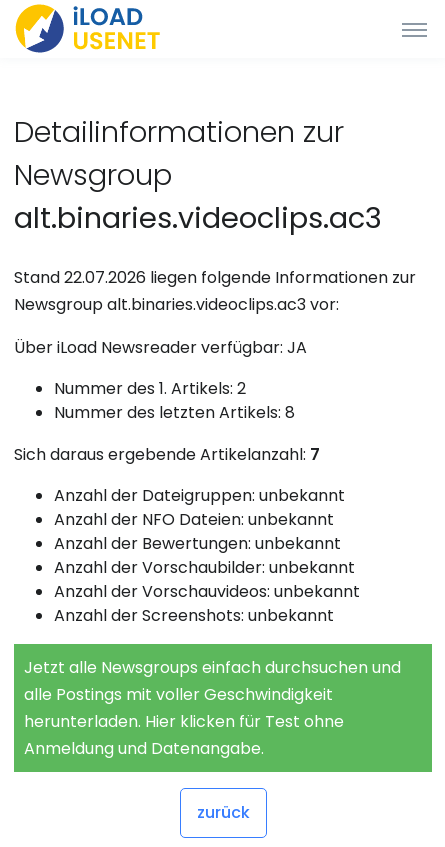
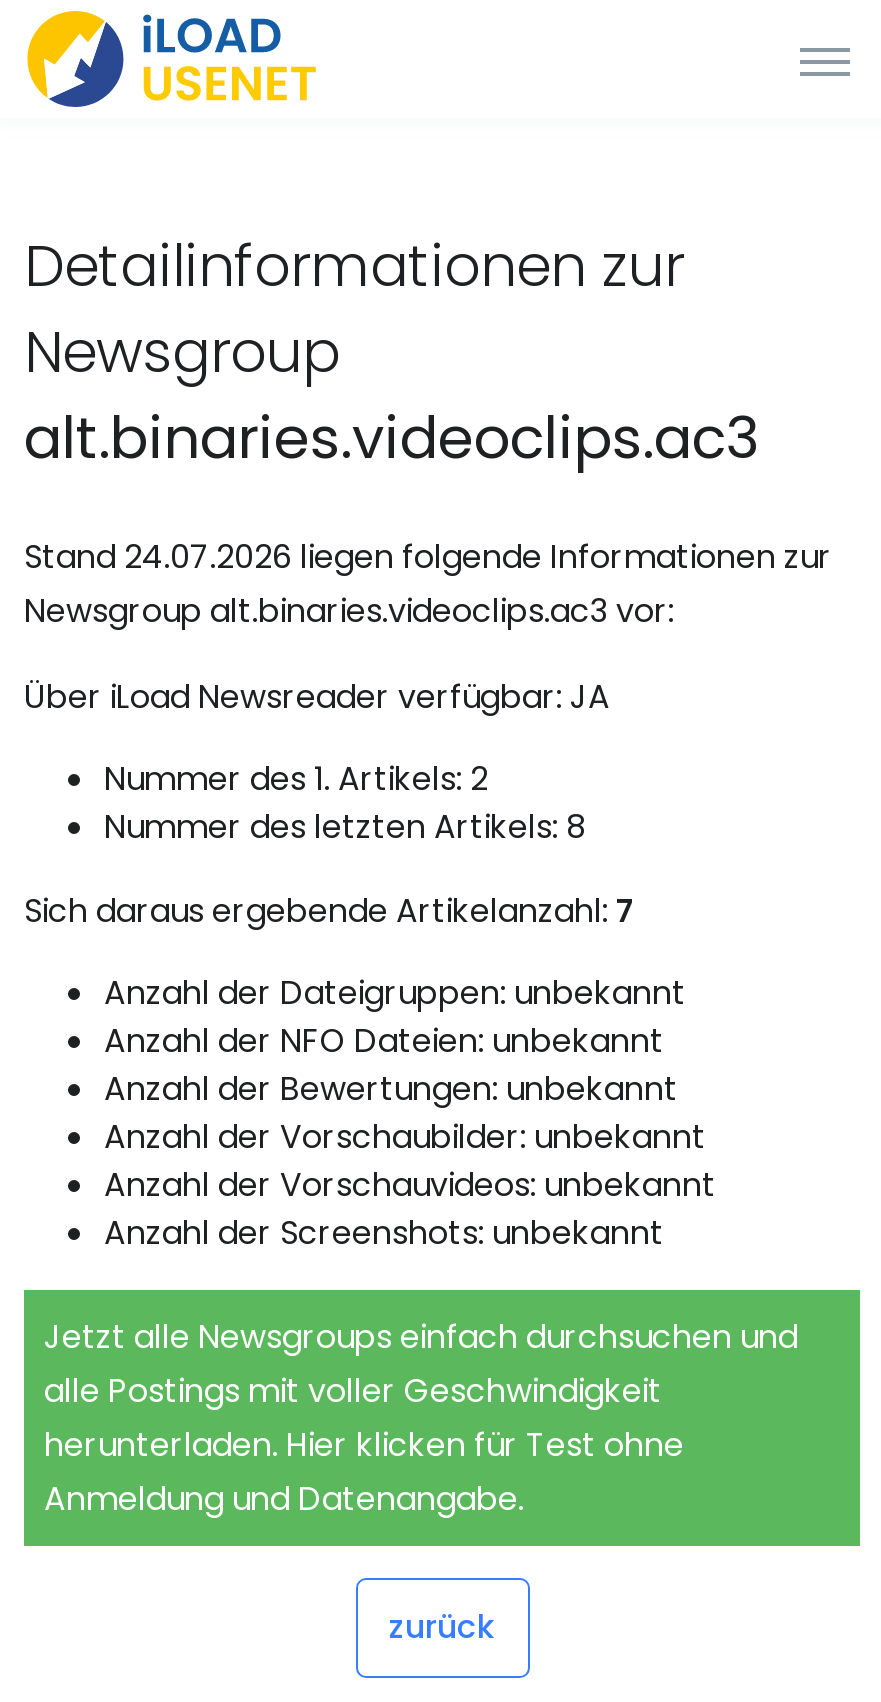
[14,266,416,289] Stand 22.07.2026 liegen folgende Informationen zur -> [24,534,832,580] Stand 24.07.2026 liegen folgende Informationen zur

